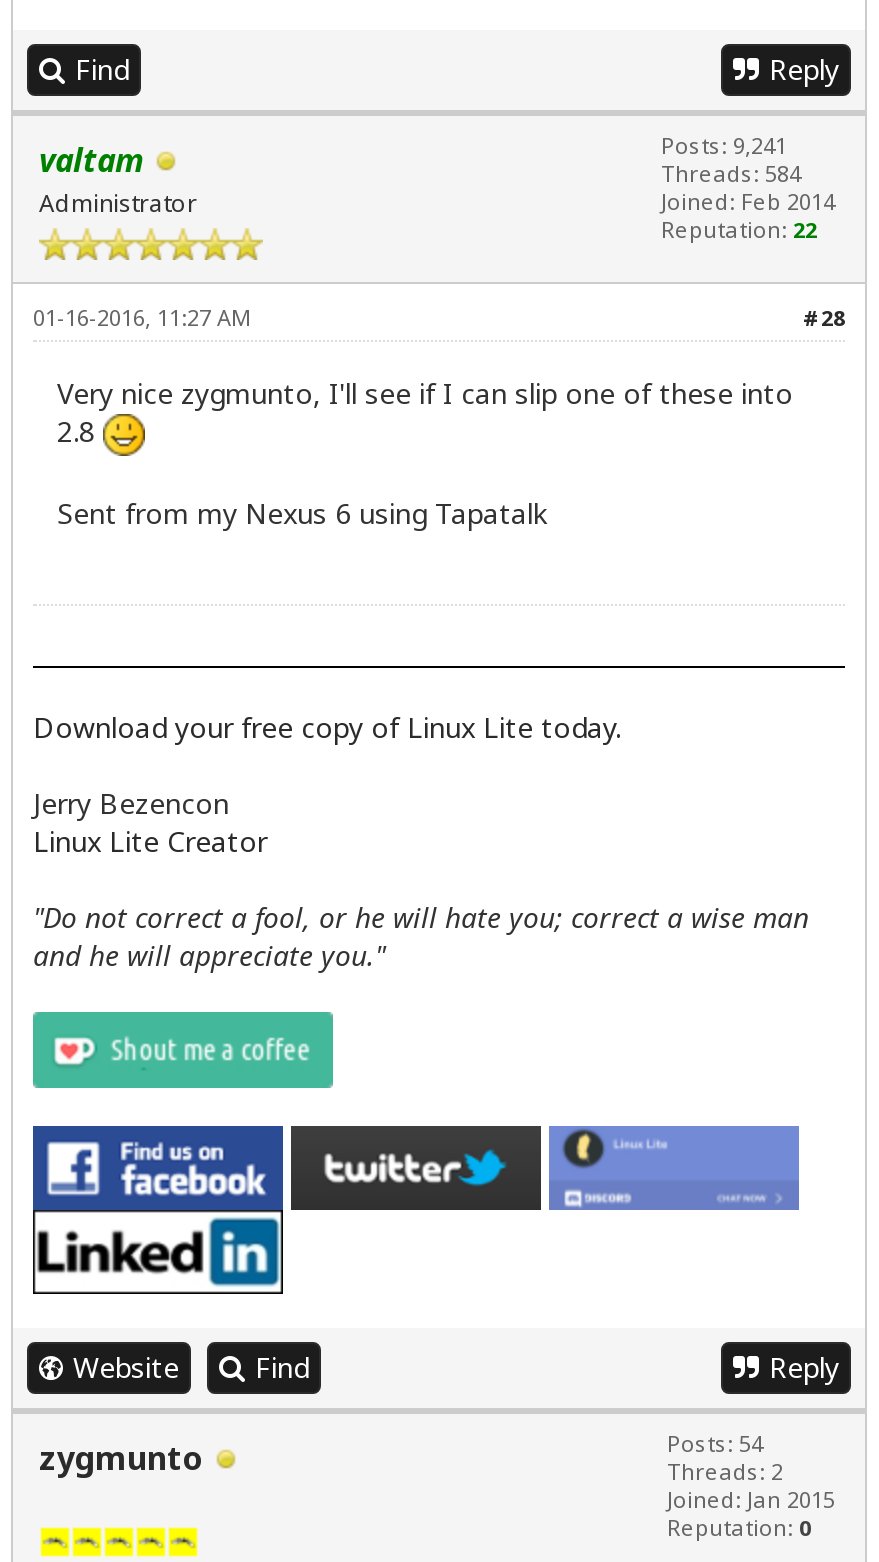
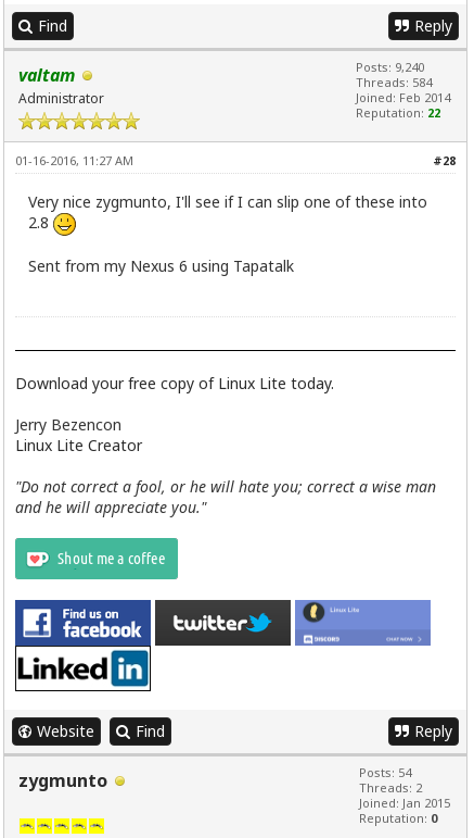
[661,130,787,160] Posts: 9,241 -> [356,59,424,75] Posts: 9,240

